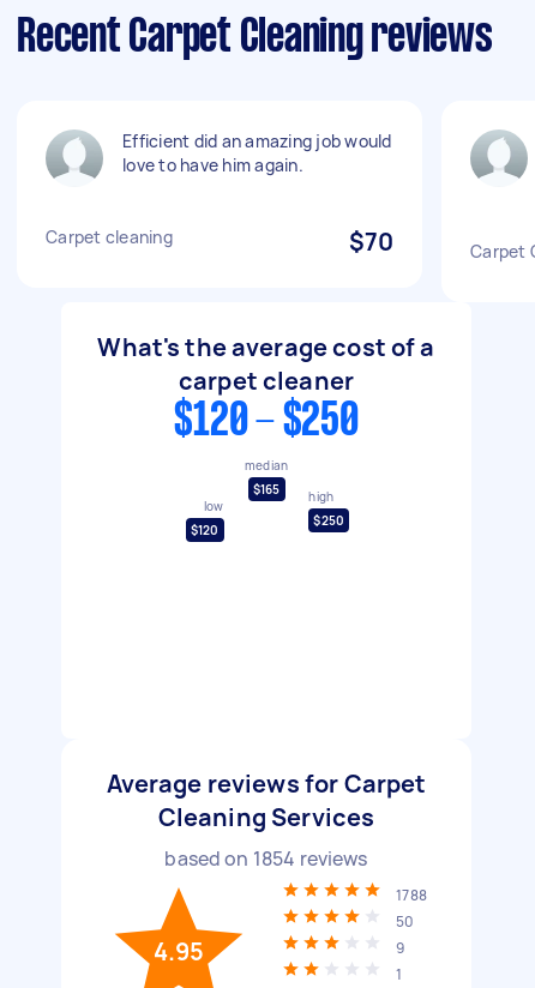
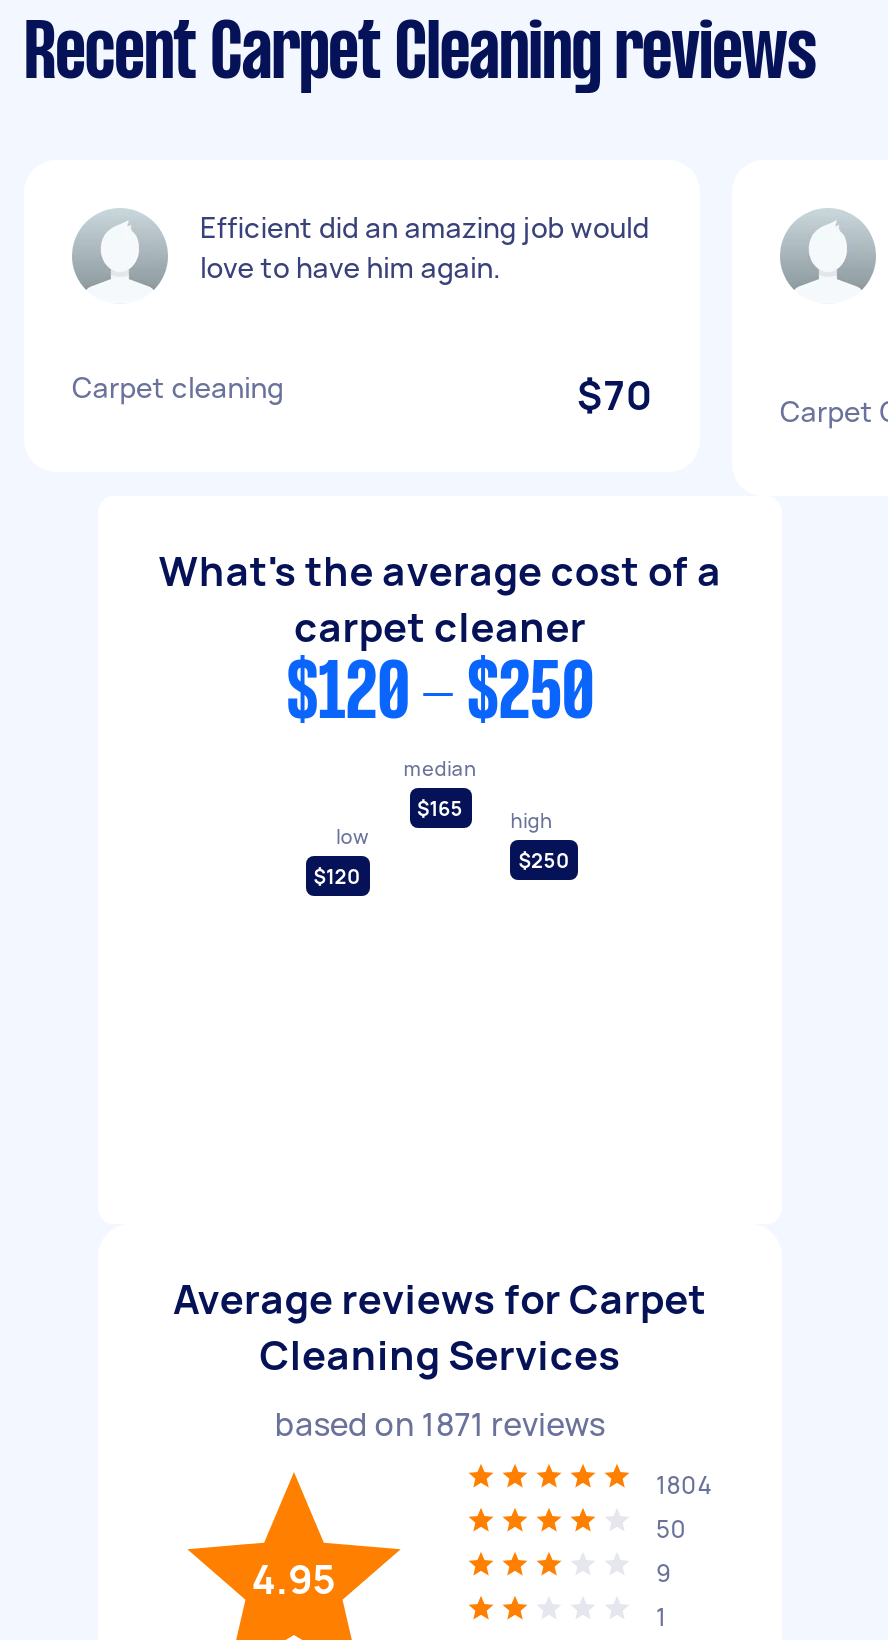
[165,845,368,872] based on 1854 reviews -> [275,1402,605,1446] based on 1871 reviews
[396,885,427,905] 1788 -> [656,1468,712,1502] 1804

